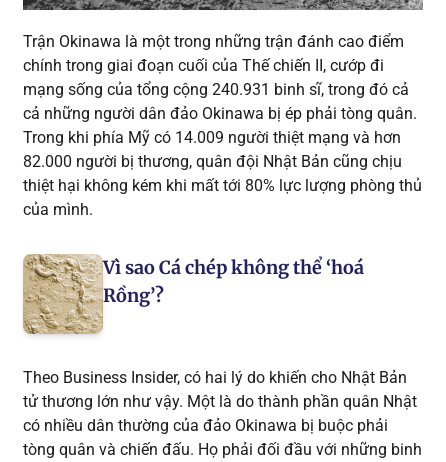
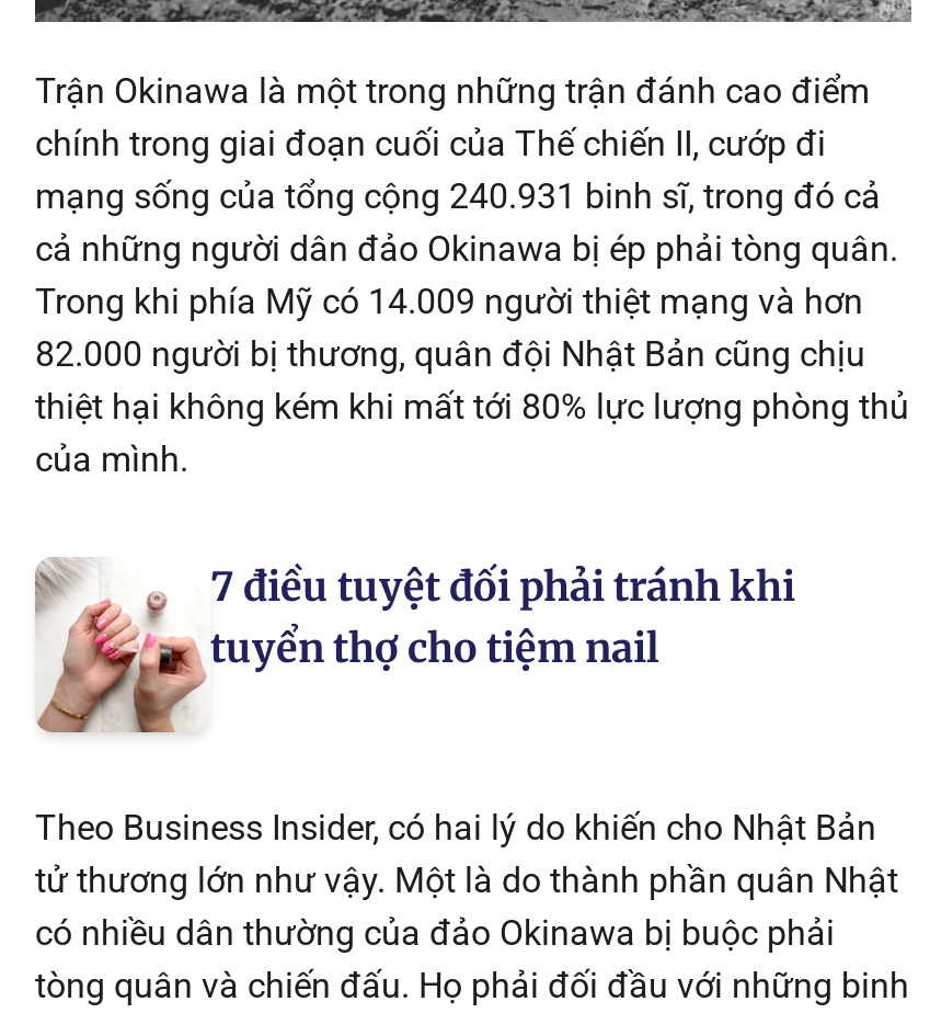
[22,253,364,335] [image] | Vì sao Cá chép không thể ‘hoá | Rồng’? -> [35,557,795,732] [image] | 7 điều tuyệt đối phải tránh khi | tuyển thợ cho tiệm nail

